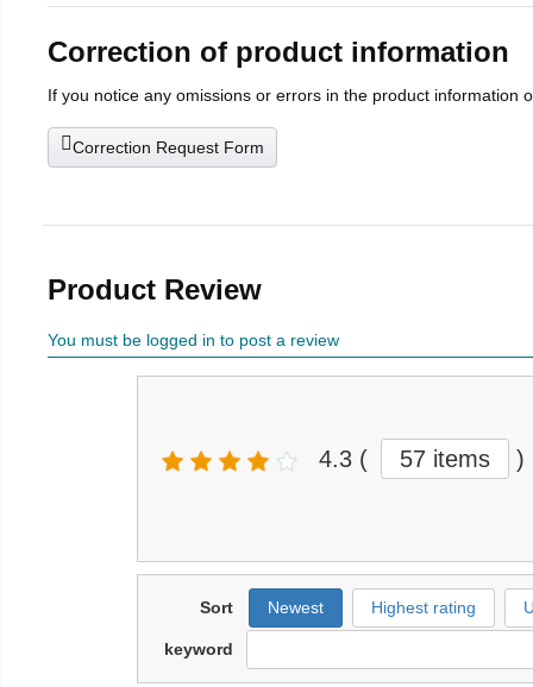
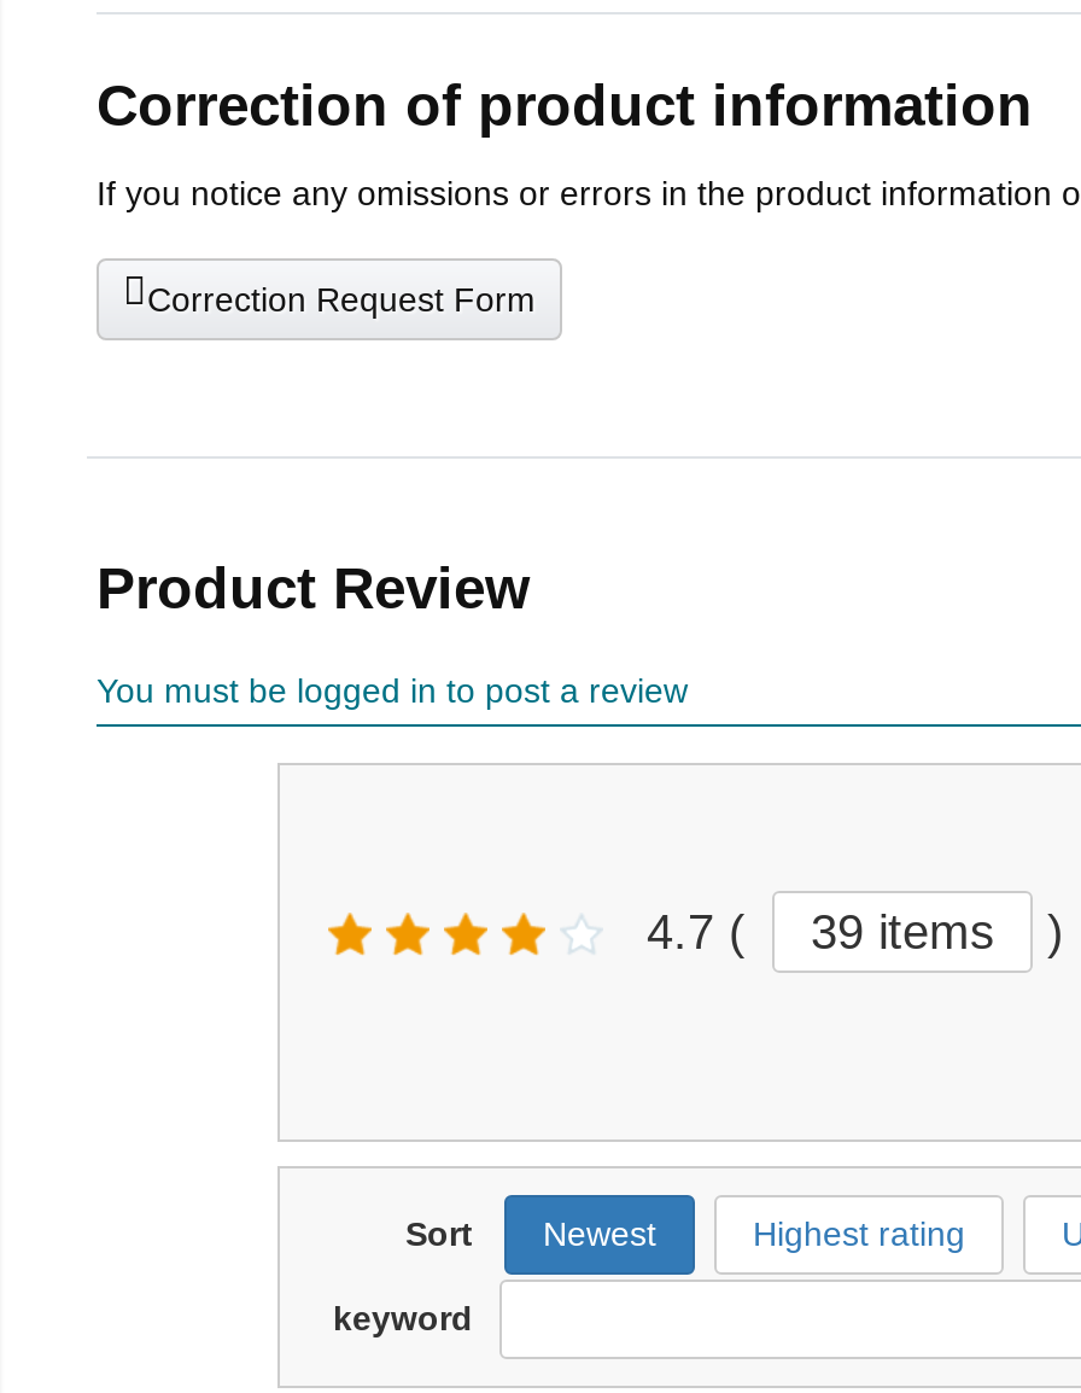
[312,446,375,472] 4.3 ( -> [632,905,760,958] 4.7 (
[400,446,490,472] 57 items -> [811,905,994,958] 39 items

